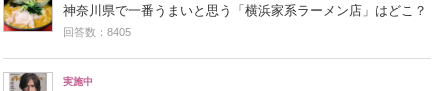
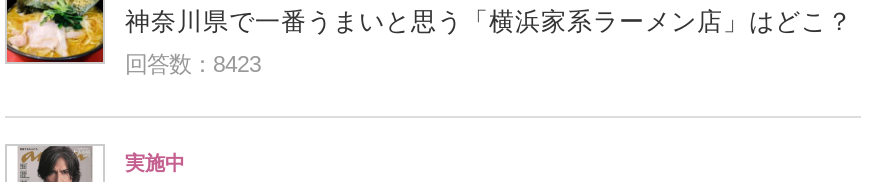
[63,26,131,38] 回答数：8405 -> [125,53,261,77] 回答数：8423

